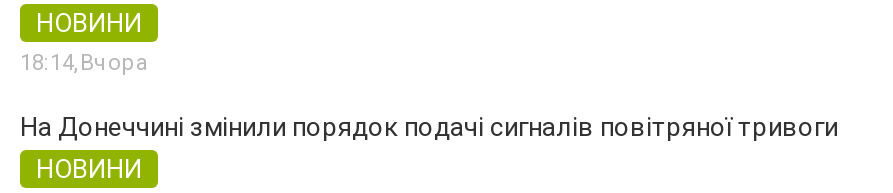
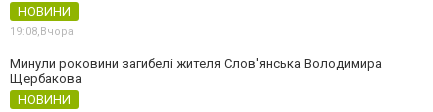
[20,50,148,76] 18:14, Вчора -> [10,25,74,38] 19:08, Вчора
[20,112,838,142] На Донеччині змінили порядок подачі сигналів повітряної тривоги -> [10,56,382,86] Минули роковини загибелі жителя Слов'янська Володимира | Щербакова

